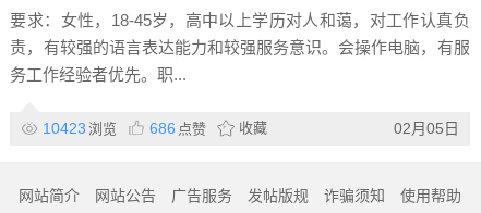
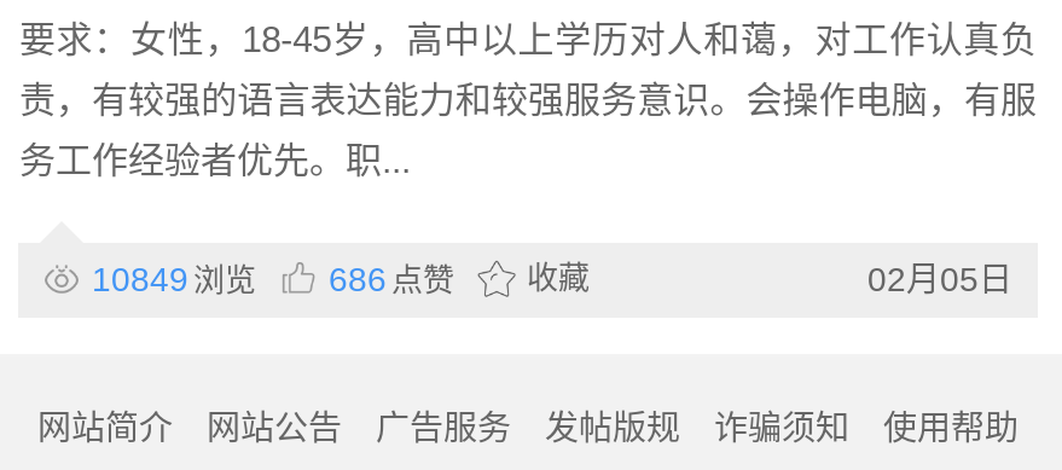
[43,119,268,136] 10423 浏览 686 点赞 收藏 -> [92,259,589,297] 10849 浏览 686 点赞 收藏

